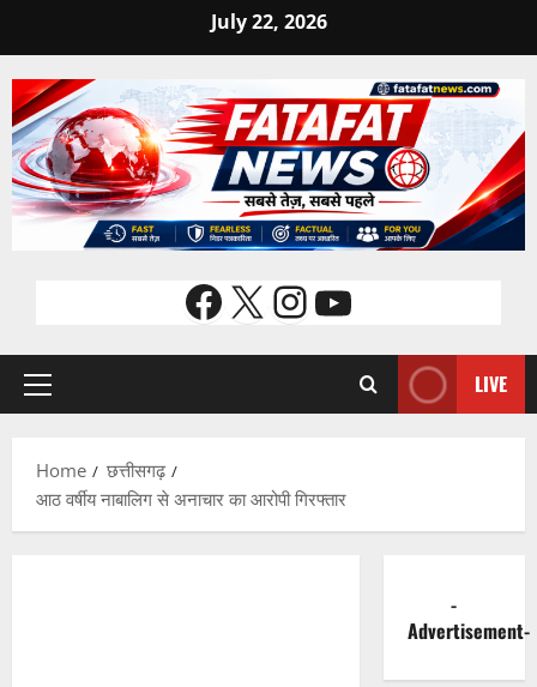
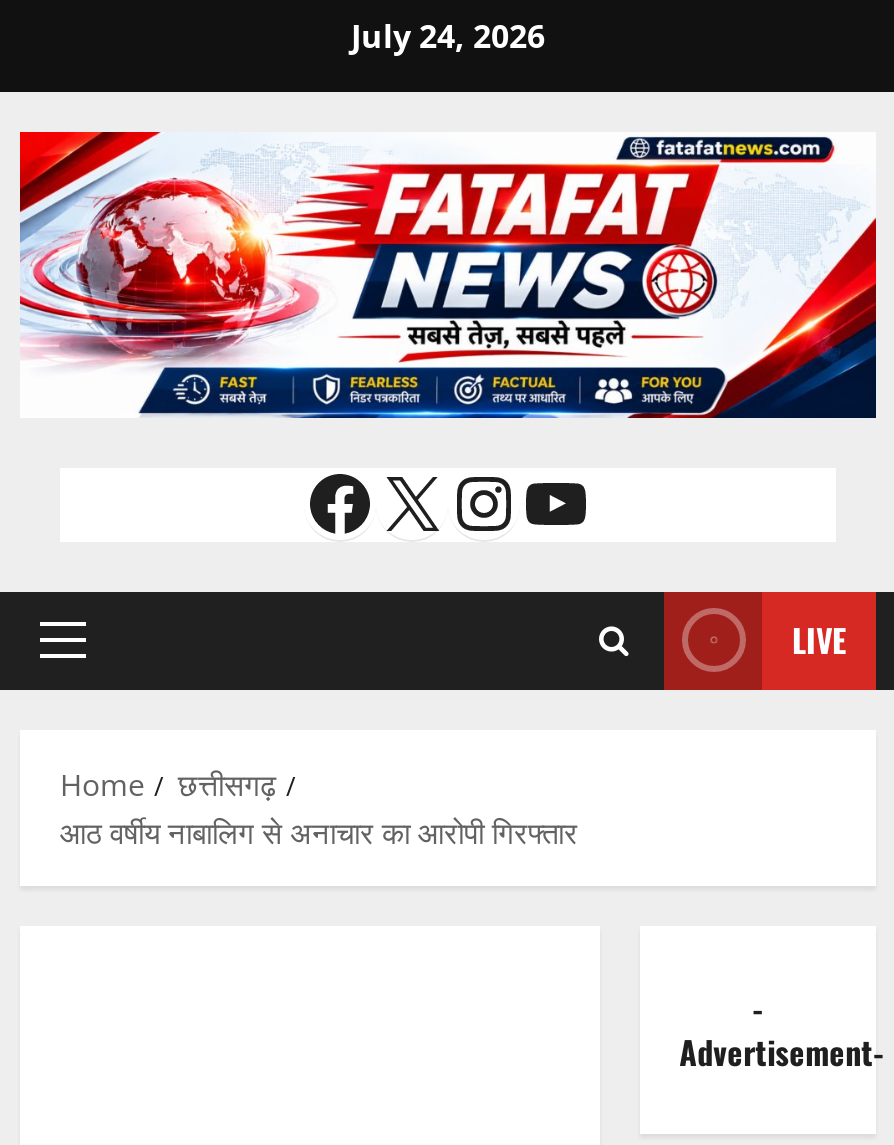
[210,8,327,35] July 22, 2026 -> [351,14,545,58] July 24, 2026

